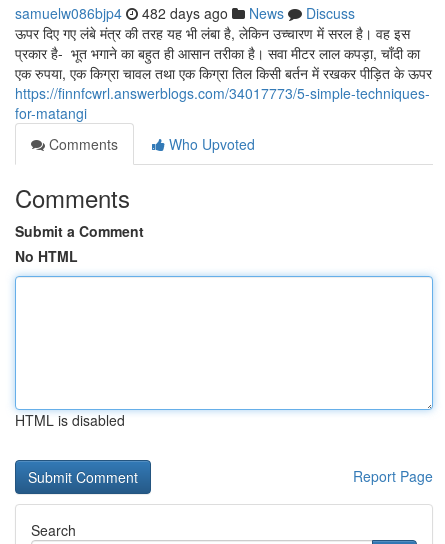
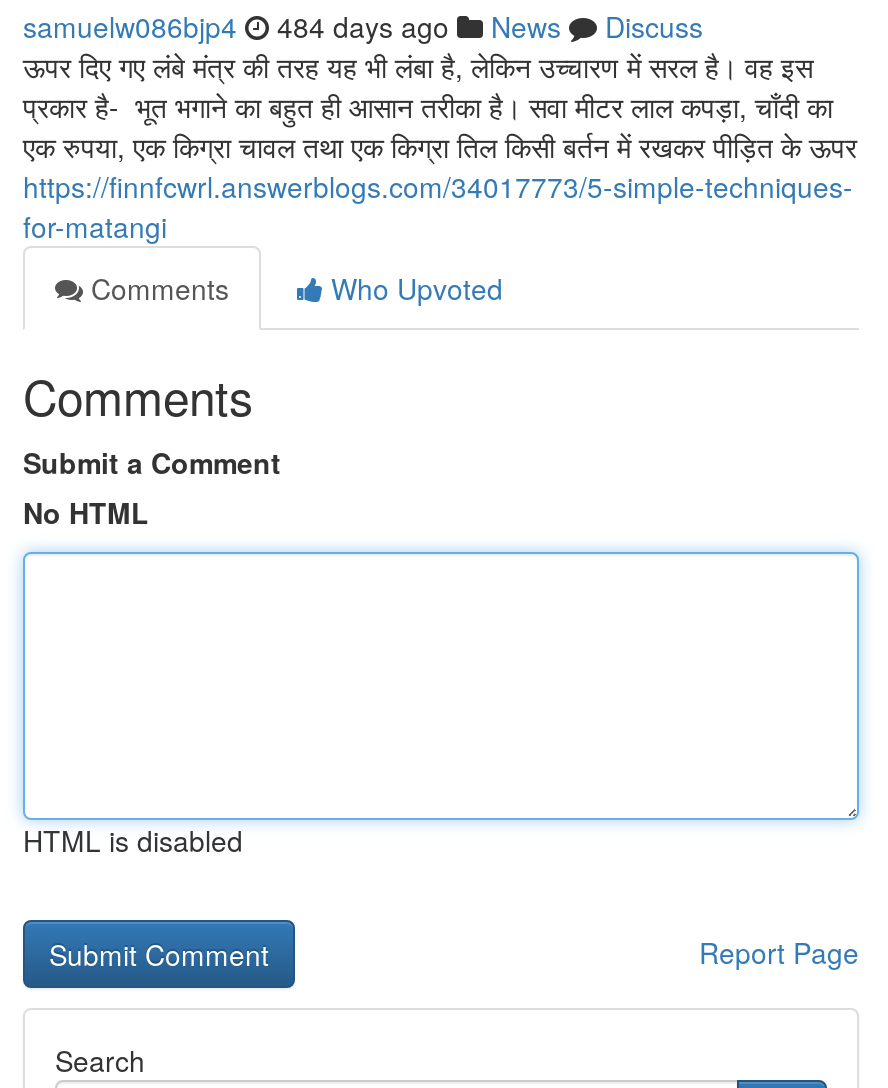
[15,3,355,23] samuelw086bjp4 482 days ago News Discuss -> [23,6,703,46] samuelw086bjp4 484 days ago News Discuss

